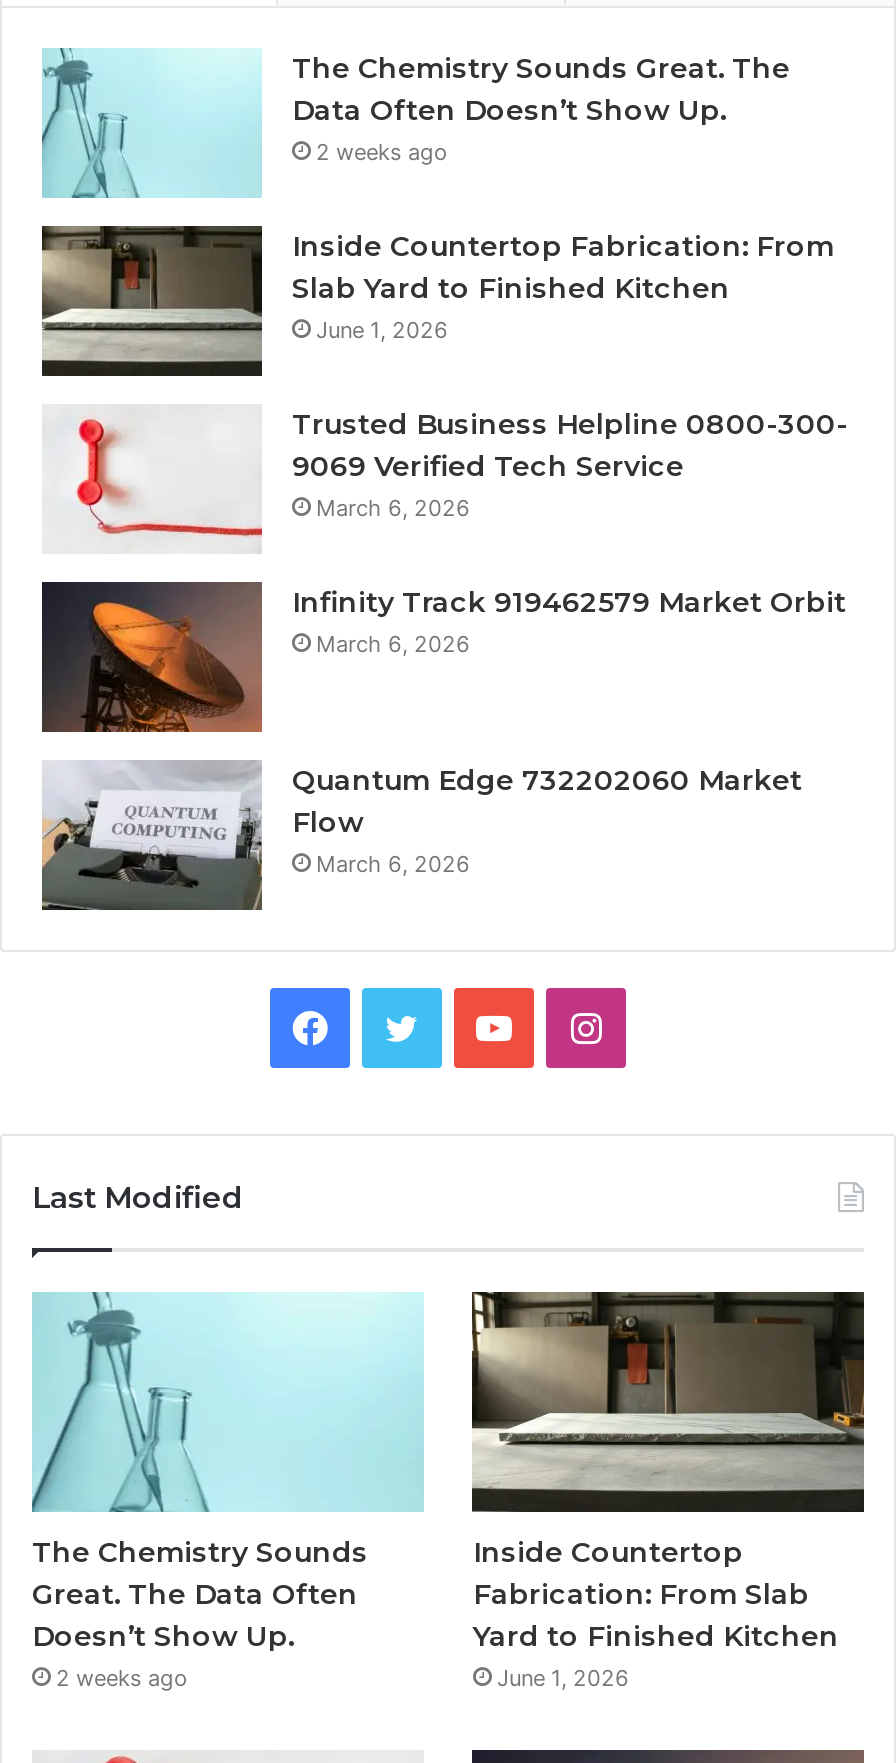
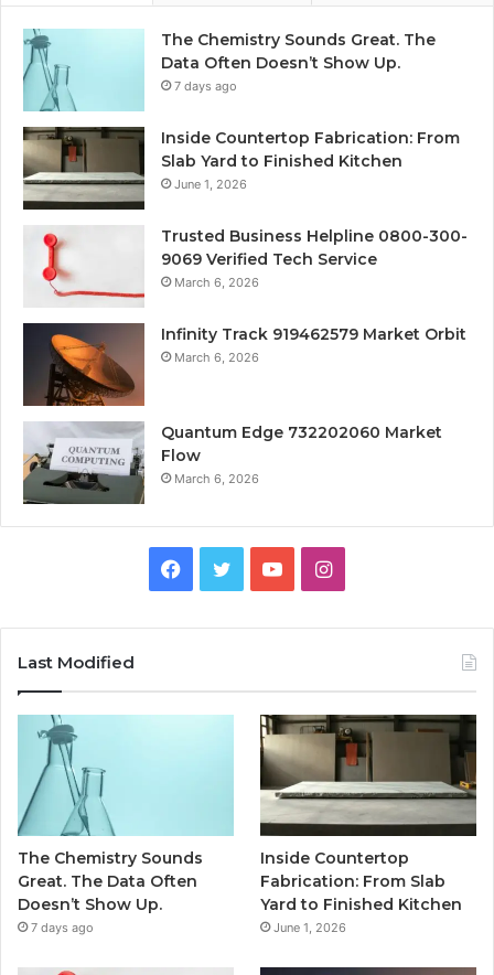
[316,137,448,165] 2 weeks ago -> [174,78,237,93] 7 days ago
[56,1664,188,1692] 2 weeks ago -> [31,920,94,935] 7 days ago

